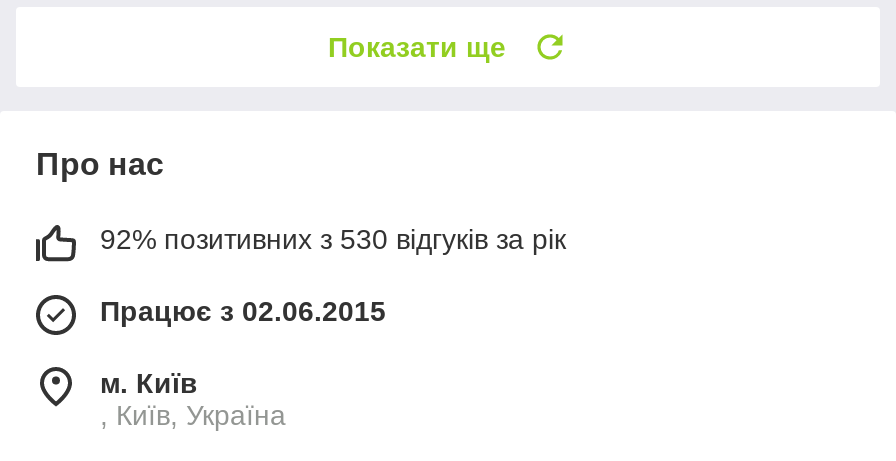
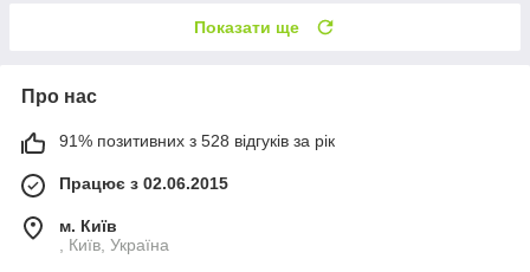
[100,224,566,256] 92% позитивних з 530 відгуків за рік -> [59,132,335,151] 91% позитивних з 528 відгуків за рік

